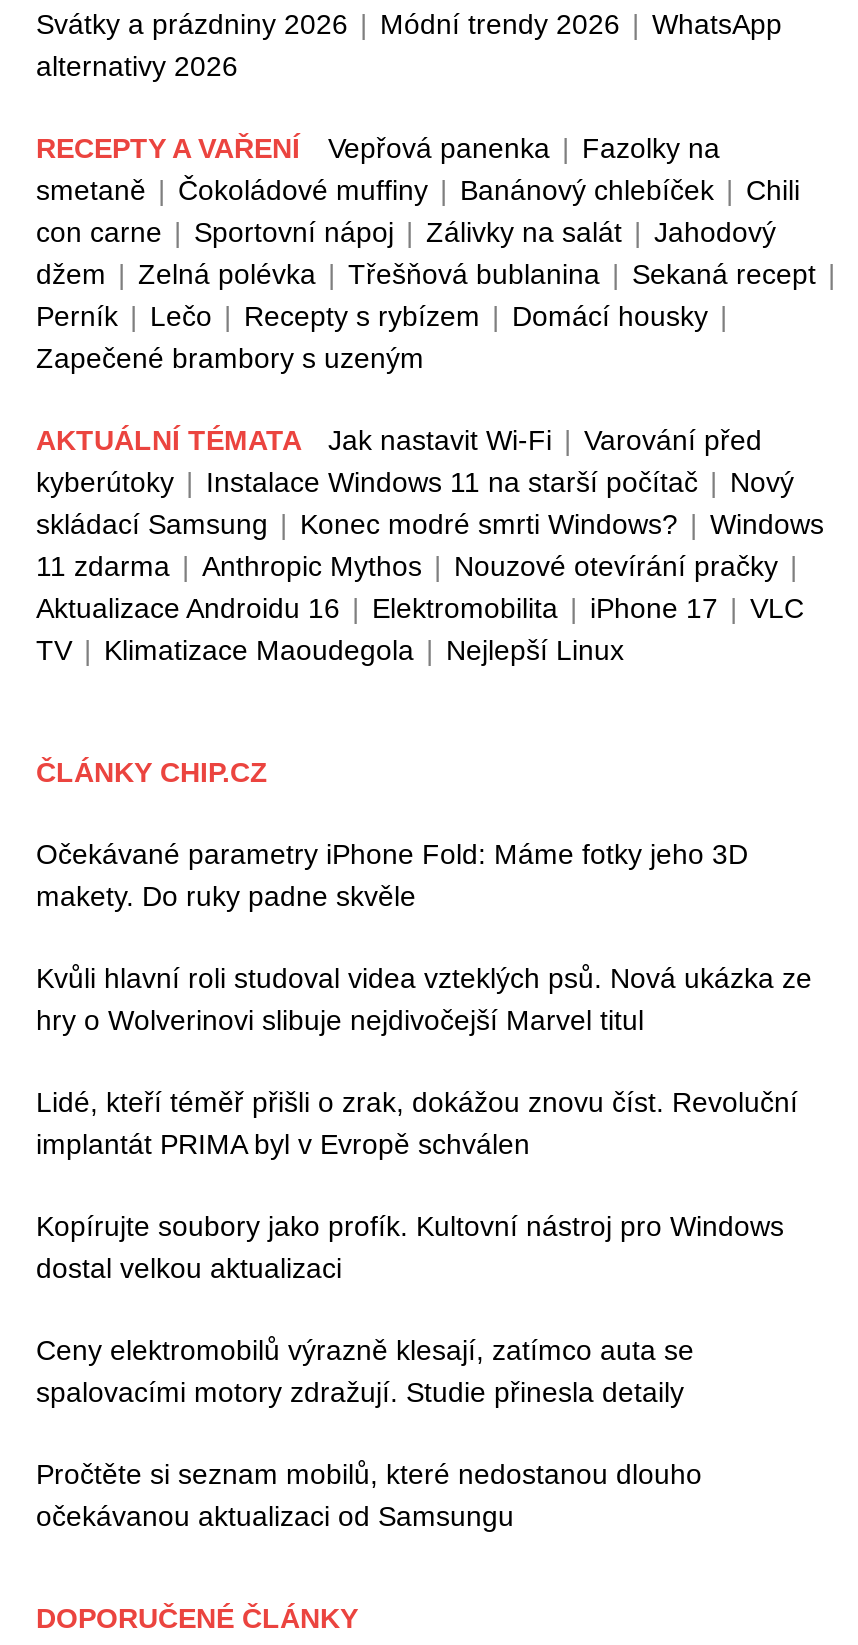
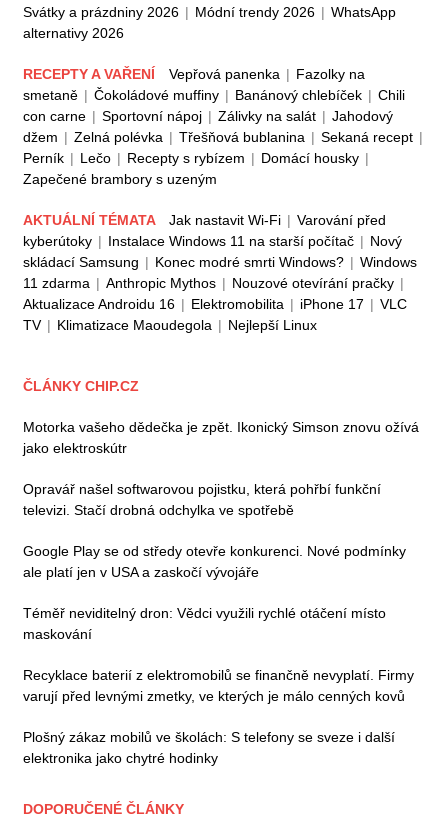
[36,838,748,912] Očekávané parametry iPhone Fold: Máme fotky jeho 3D | makety. Do ruky padne skvěle -> [23,419,419,456] Motorka vašeho dědečka je zpět. Ikonický Simson znovu ožívá | jako elektroskútr
[36,962,812,1036] Kvůli hlavní roli studoval videa vzteklých psů. Nová ukázka ze | hry o Wolverinovi slibuje nejdivočejší Marvel titul -> [23,481,381,518] Opravář našel softwarovou pojistku, která pohřbí funkční | televizi. Stačí drobná odchylka ve spotřebě
[36,1086,798,1160] Lidé, kteří téměř přišli o zrak, dokážou znovu číst. Revoluční | implantát PRIMA byl v Evropě schválen -> [23,543,406,580] Google Play se od středy otevře konkurenci. Nové podmínky | ale platí jen v USA a zaskočí vývojáře
[36,1210,784,1284] Kopírujte soubory jako profík. Kultovní nástroj pro Windows | dostal velkou aktualizaci -> [23,605,386,642] Téměř neviditelný dron: Vědci využili rychlé otáčení místo | maskování
[36,1334,694,1408] Ceny elektromobilů výrazně klesají, zatímco auta se | spalovacími motory zdražují. Studie přinesla detaily -> [23,667,414,704] Recyklace baterií z elektromobilů se finančně nevyplatí. Firmy | varují před levnými zmetky, ve kterých je málo cenných kovů
[36,1458,702,1532] Pročtěte si seznam mobilů, které nedostanou dlouho | očekávanou aktualizaci od Samsungu -> [23,729,395,766] Plošný zákaz mobilů ve školách: S telefony se sveze i další | elektronika jako chytré hodinky

